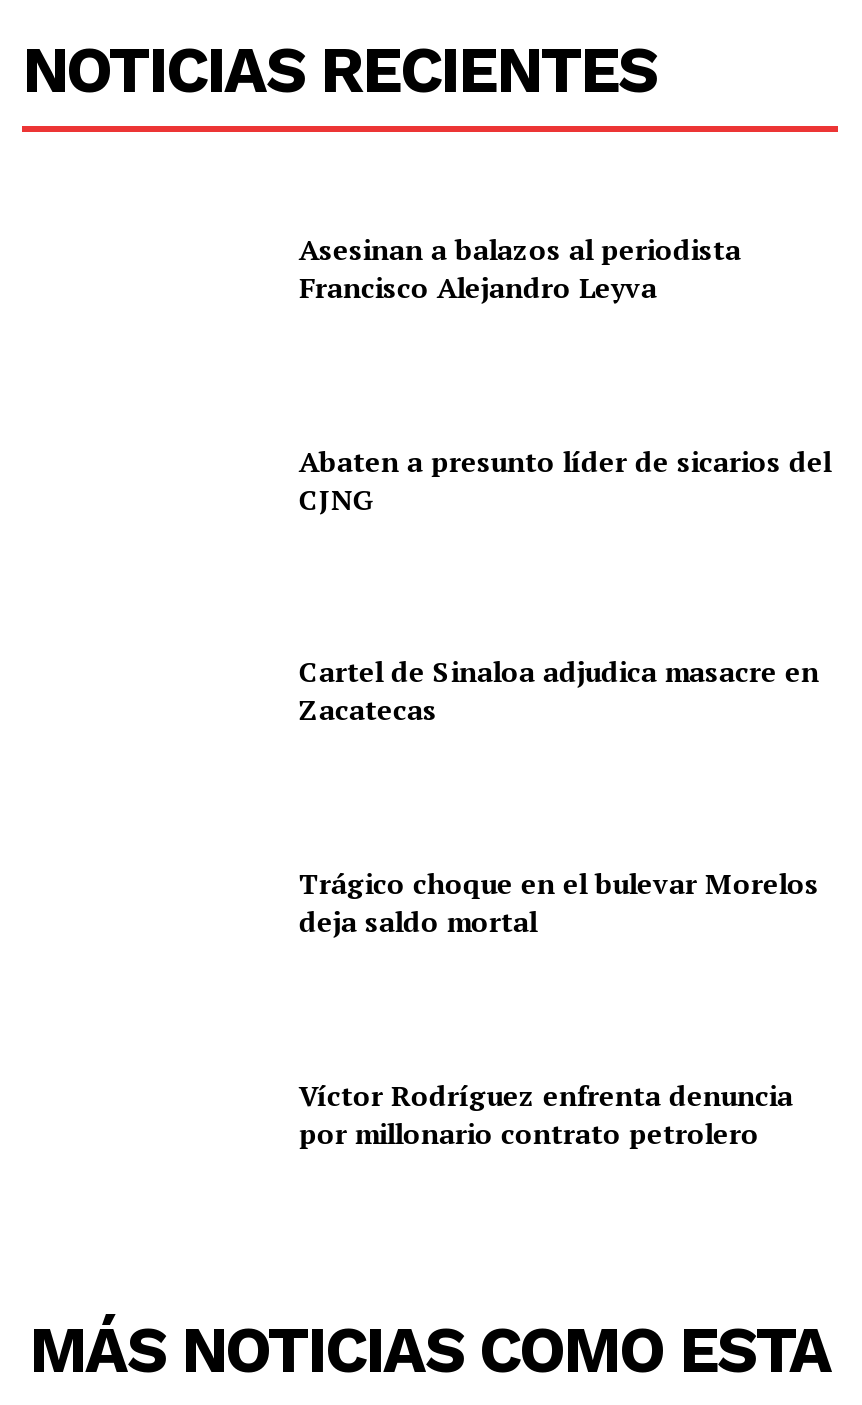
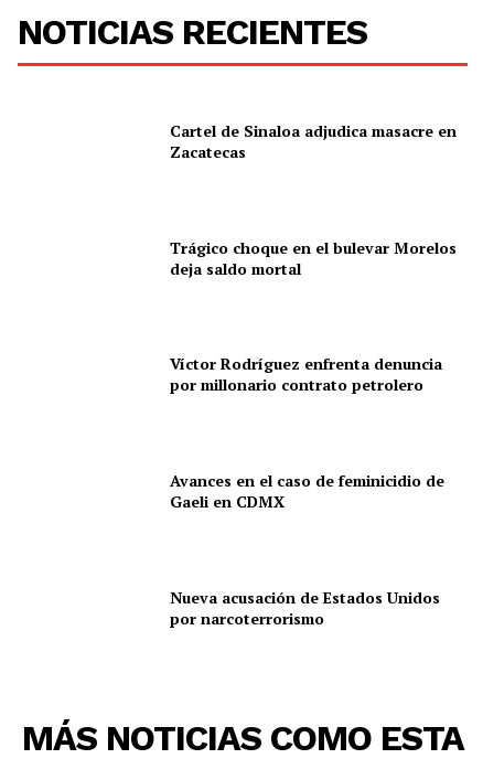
[299,230,741,306] Asesinan a balazos al periodista | Francisco Alejandro Leyva -> none
[299,441,831,517] Abaten a presunto líder de sicarios del | CJNG -> none
moved [299,652,819,1151] -> [170,120,457,395]: Cartel de Sinaloa adjudica masacre en | Zacatecas | Trágico choque en el bulevar Morelos | deja saldo mortal | Víctor Rodríguez enfrenta denuncia | por millonario contrato petrolero
none -> [170,470,445,512] Avances en el caso de feminicidio de | Gaeli en CDMX
none -> [170,586,440,628] Nueva acusación de Estados Unidos | por narcoterrorismo

